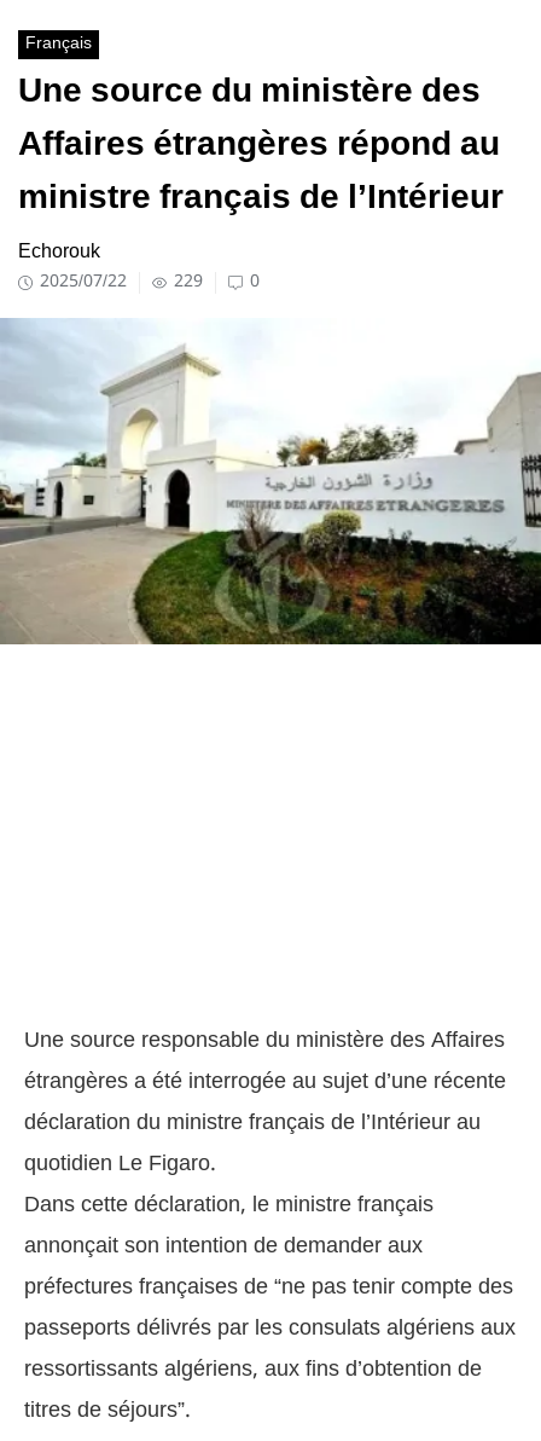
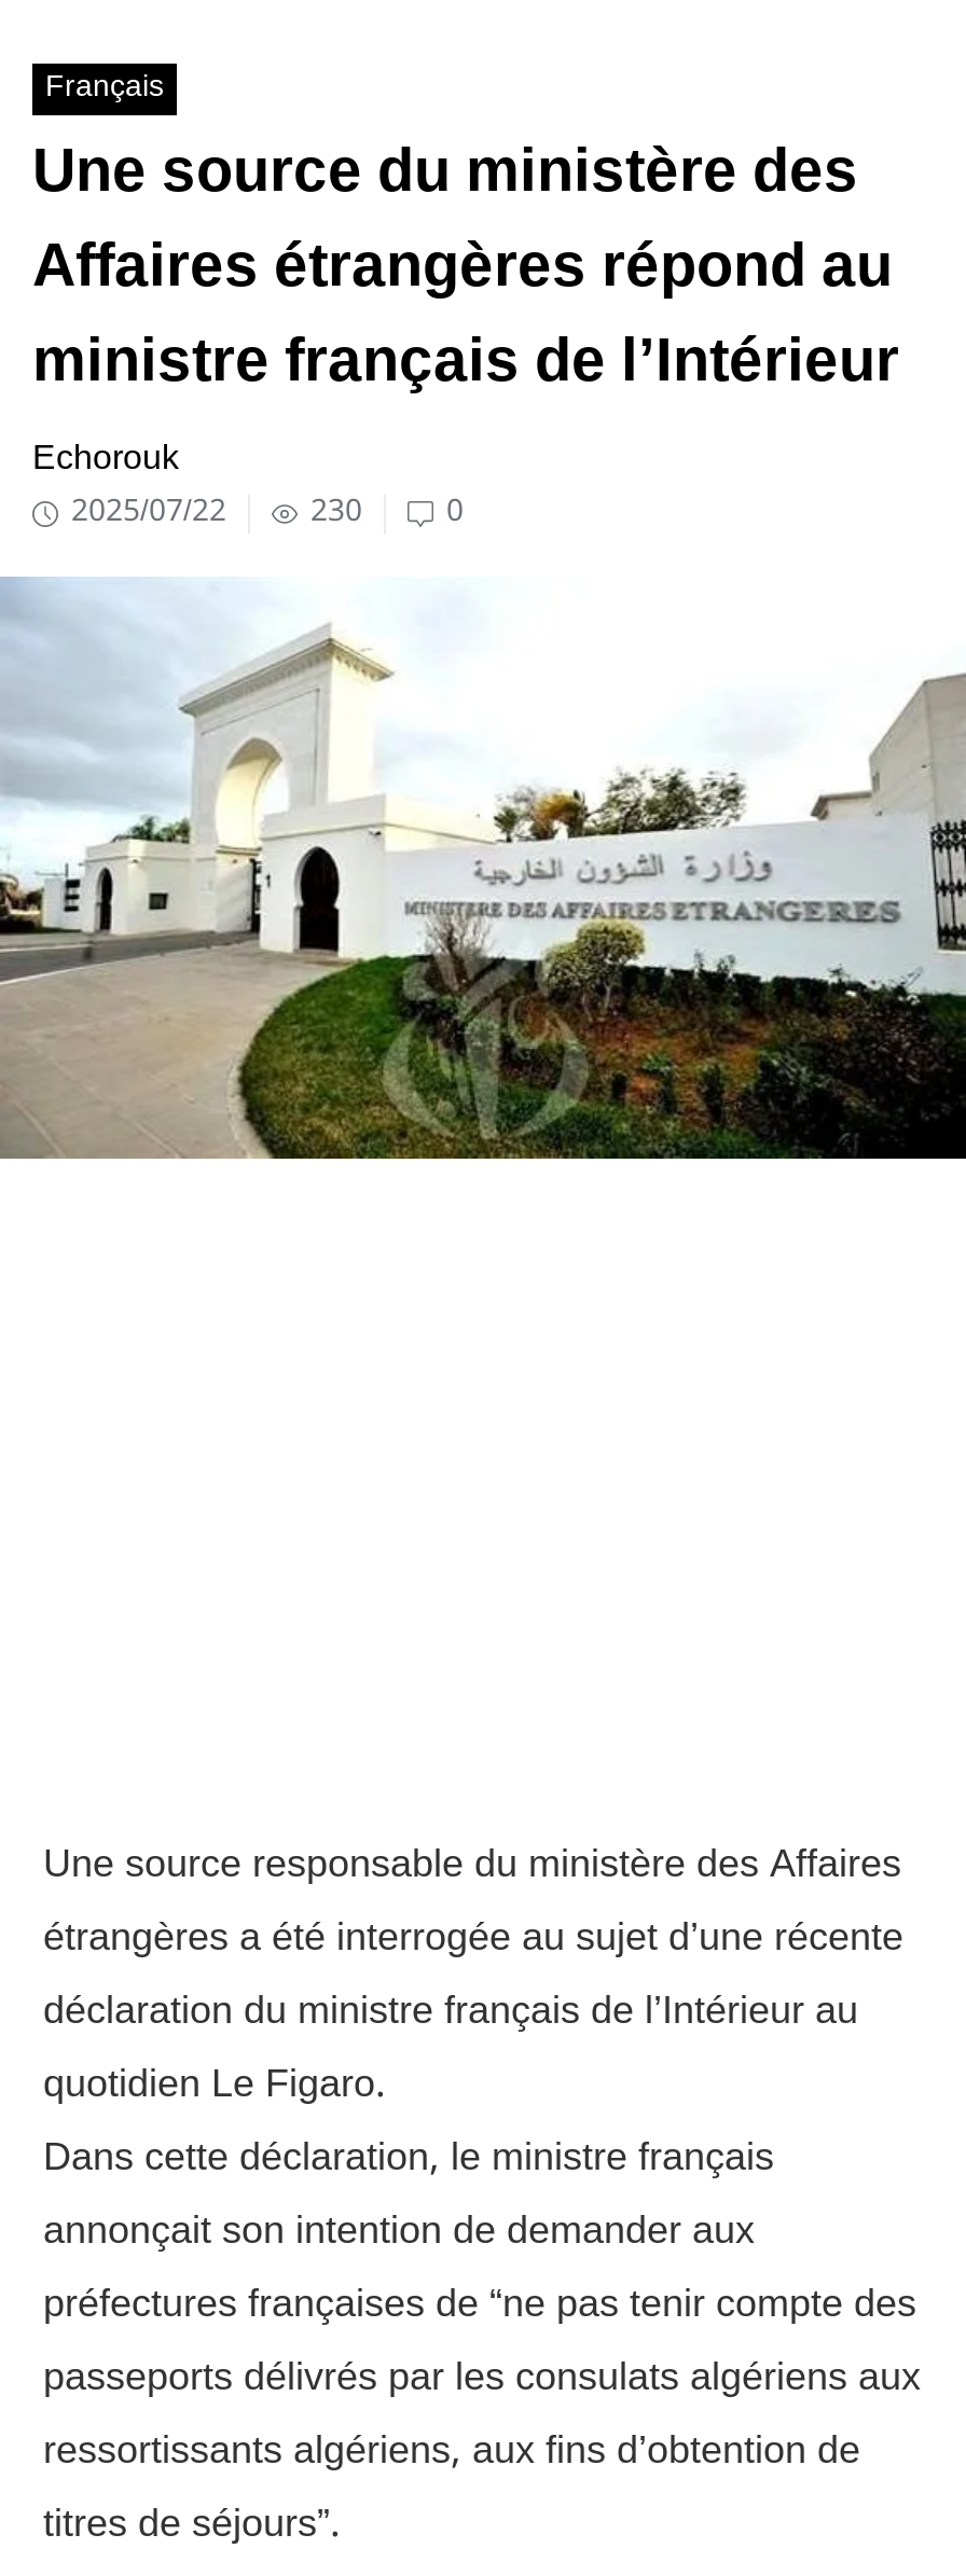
[40,264,260,299] 2025/07/22 229 0 -> [71,480,464,542] 2025/07/22 230 0

